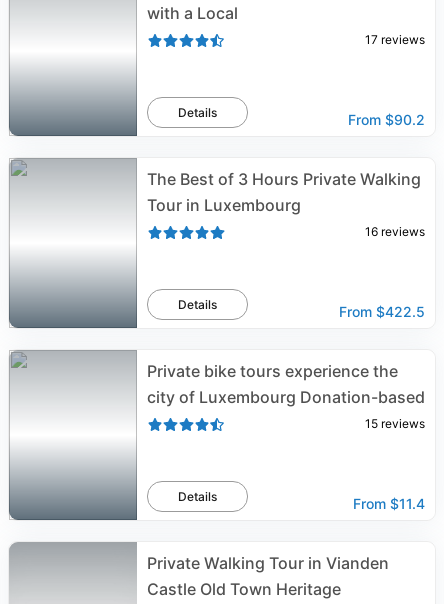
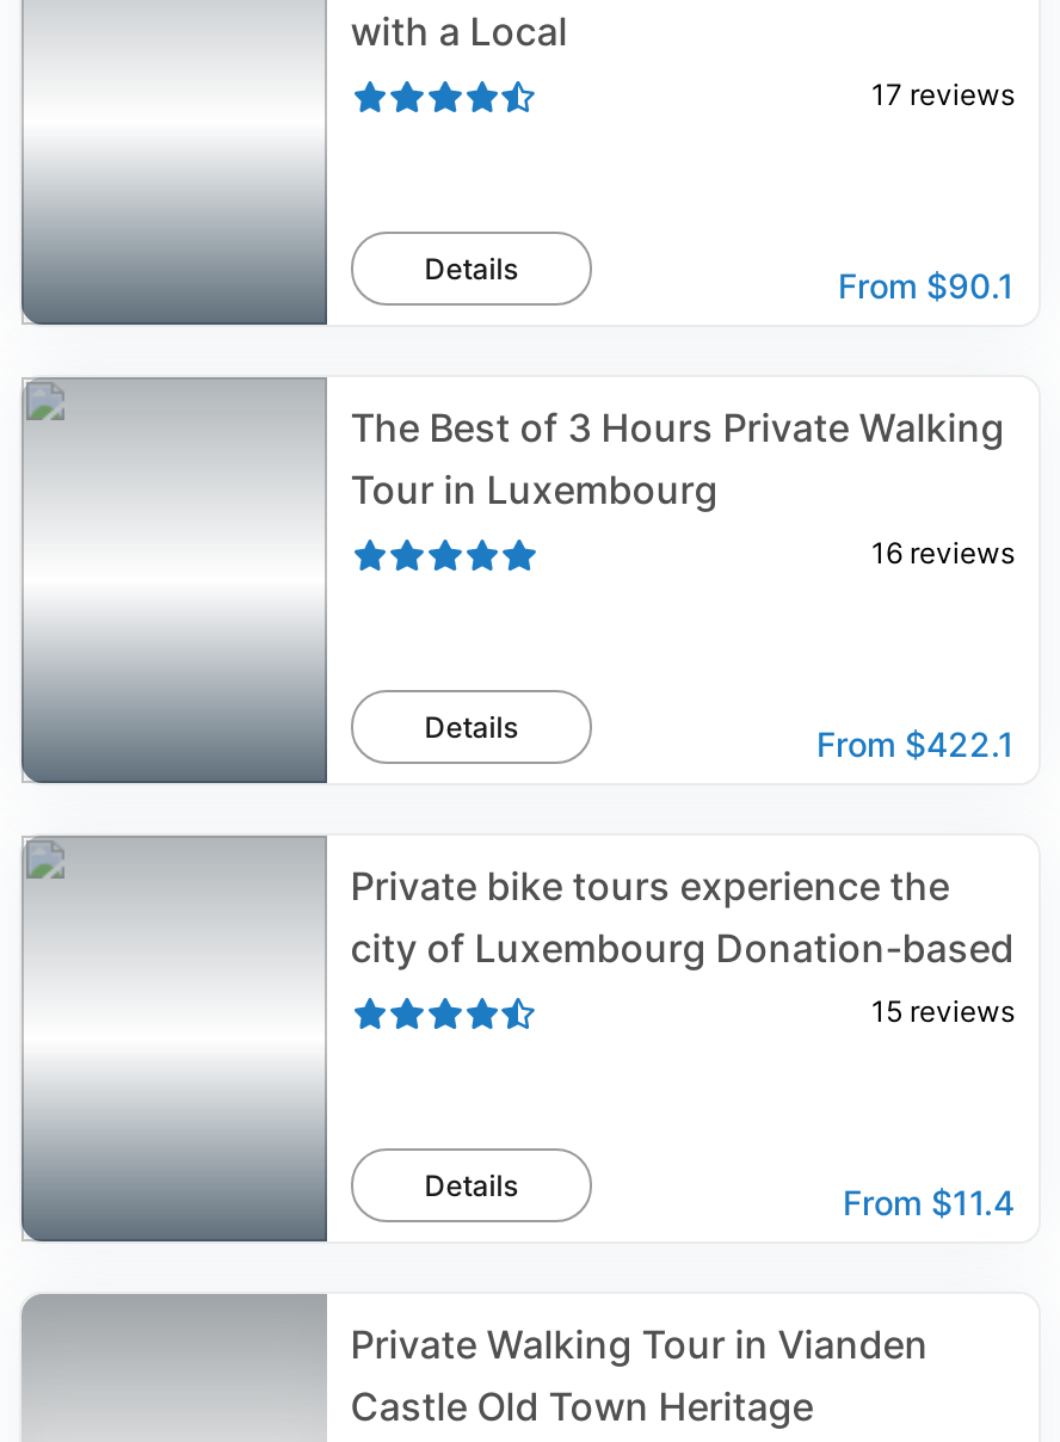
[348,111,425,128] From $90.2 -> [838,265,1015,306] From $90.1
[339,303,425,320] From $422.5 -> [816,723,1015,764] From $422.1

